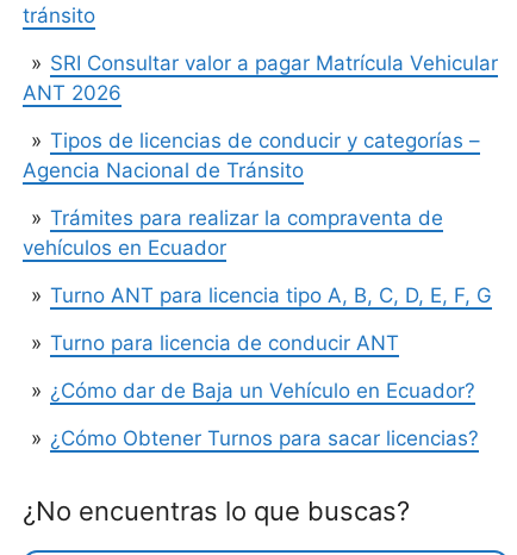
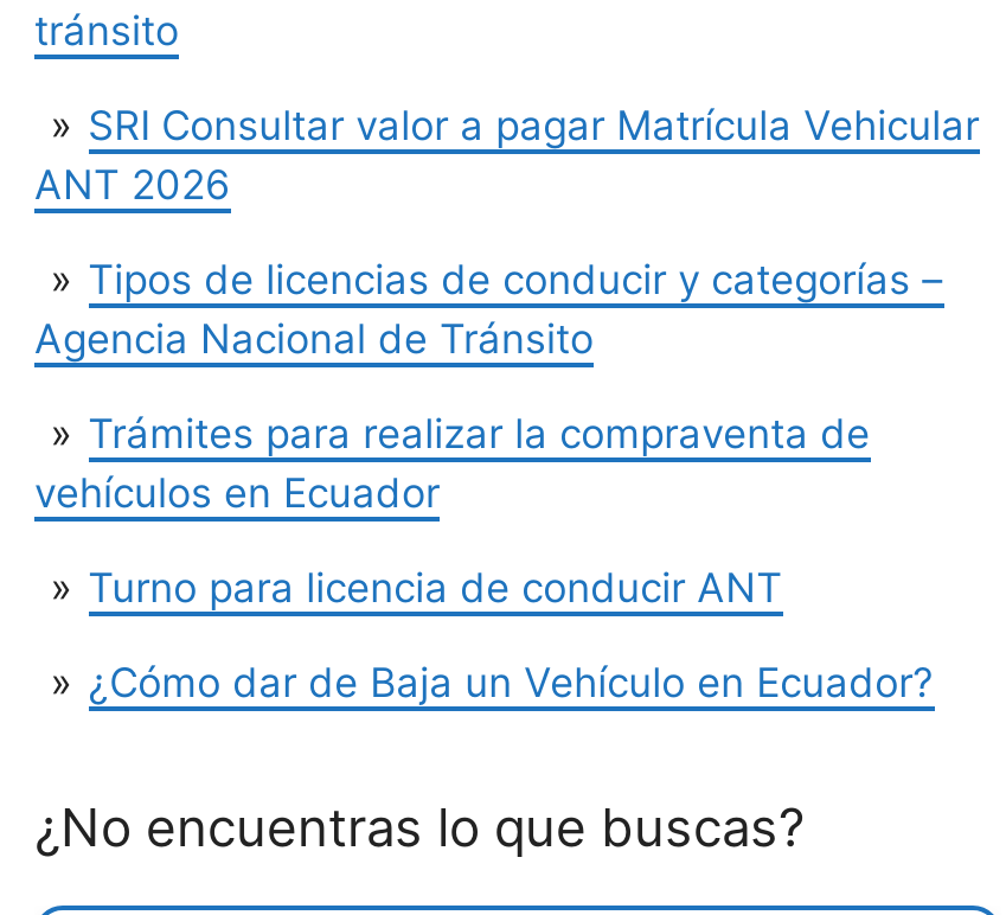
[50,283,492,307] Turno ANT para licencia tipo A, B, C, D, E, F, G -> none
[50,426,478,450] ¿Cómo Obtener Turnos para sacar licencias? -> none

